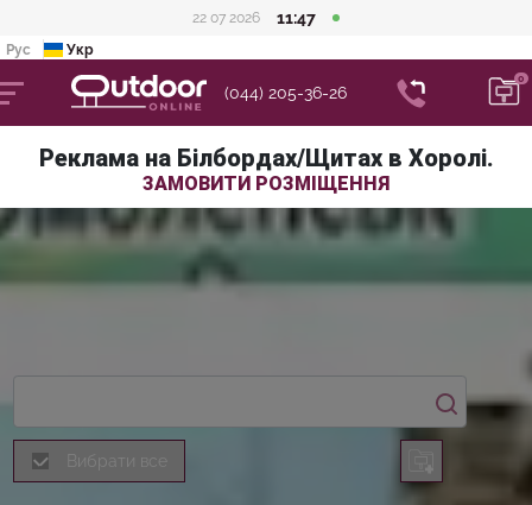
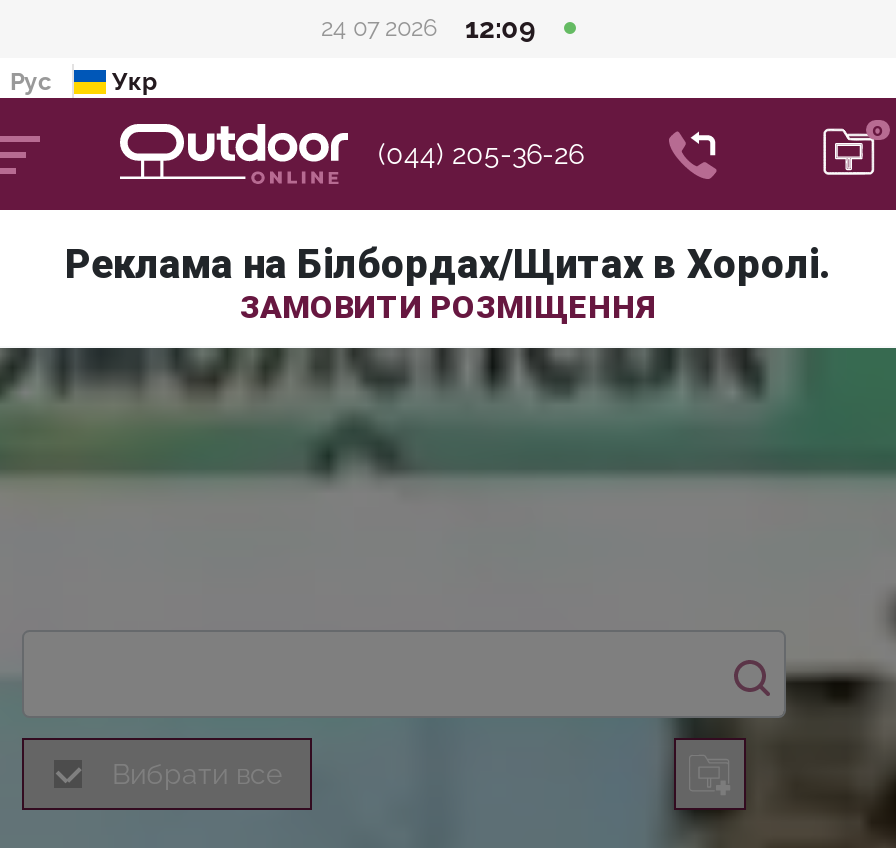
[192,10,260,26] 22 07 2026 -> [321,14,437,42] 24 07 2026
[277,8,316,27] 11:47 -> [465,11,535,43] 12:09

